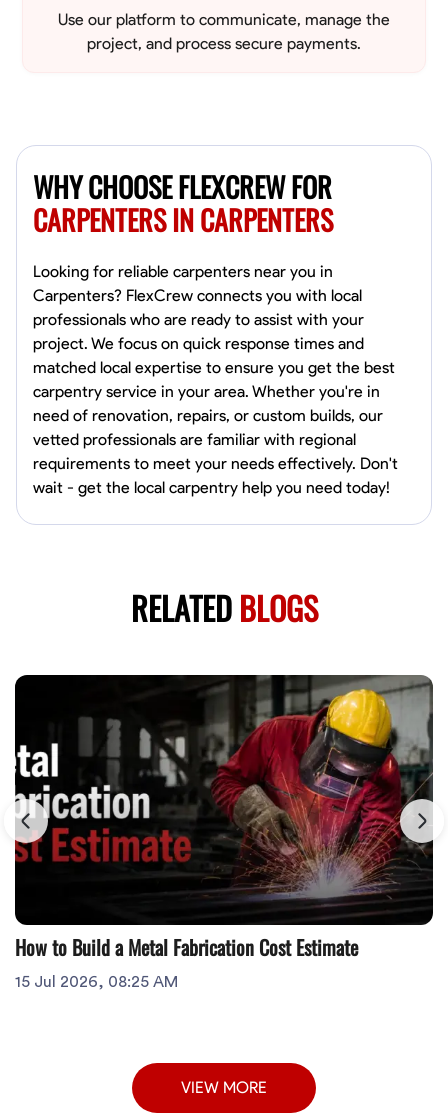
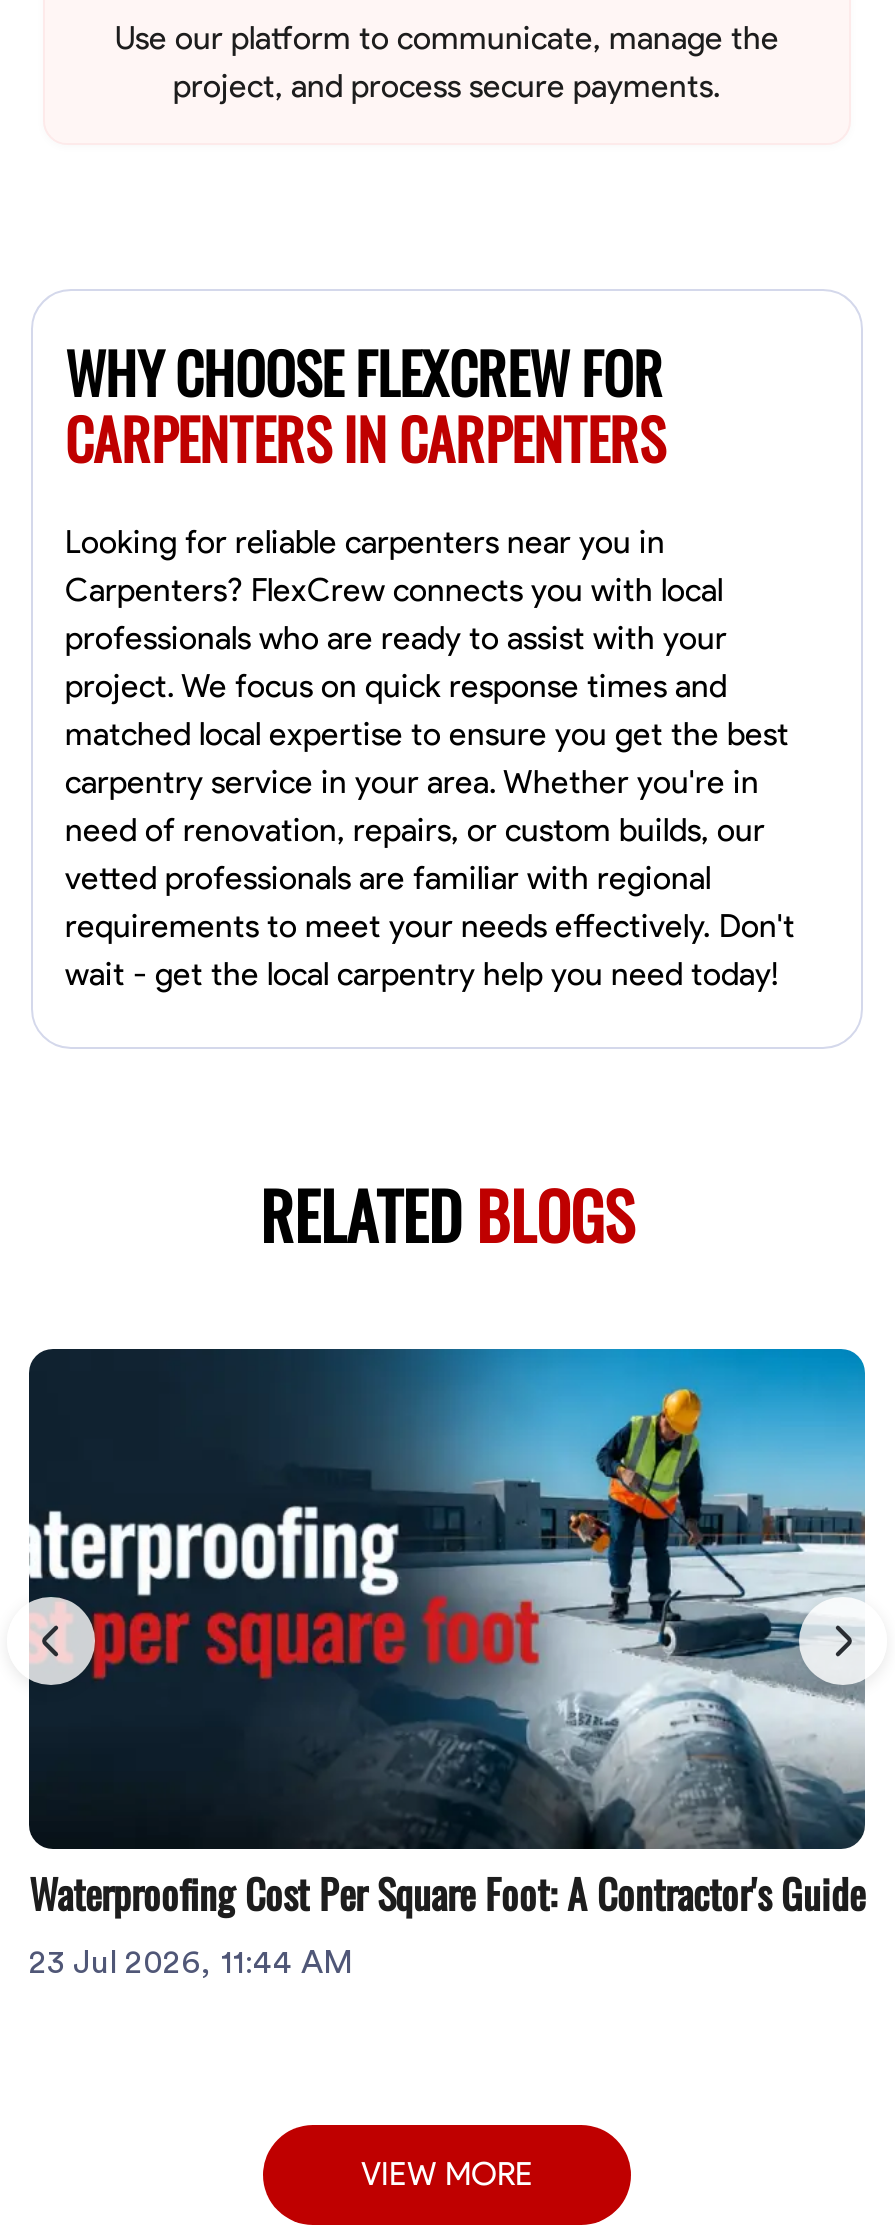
[14,674,434,990] [image] | How to Build a Metal Fabrication Cost Estimate | 15 Jul 2026, 08:25 AM -> [27,1347,867,1979] [image] | Waterproofing Cost Per Square Foot: A Contractor's Guide | 23 Jul 2026, 11:44 AM

